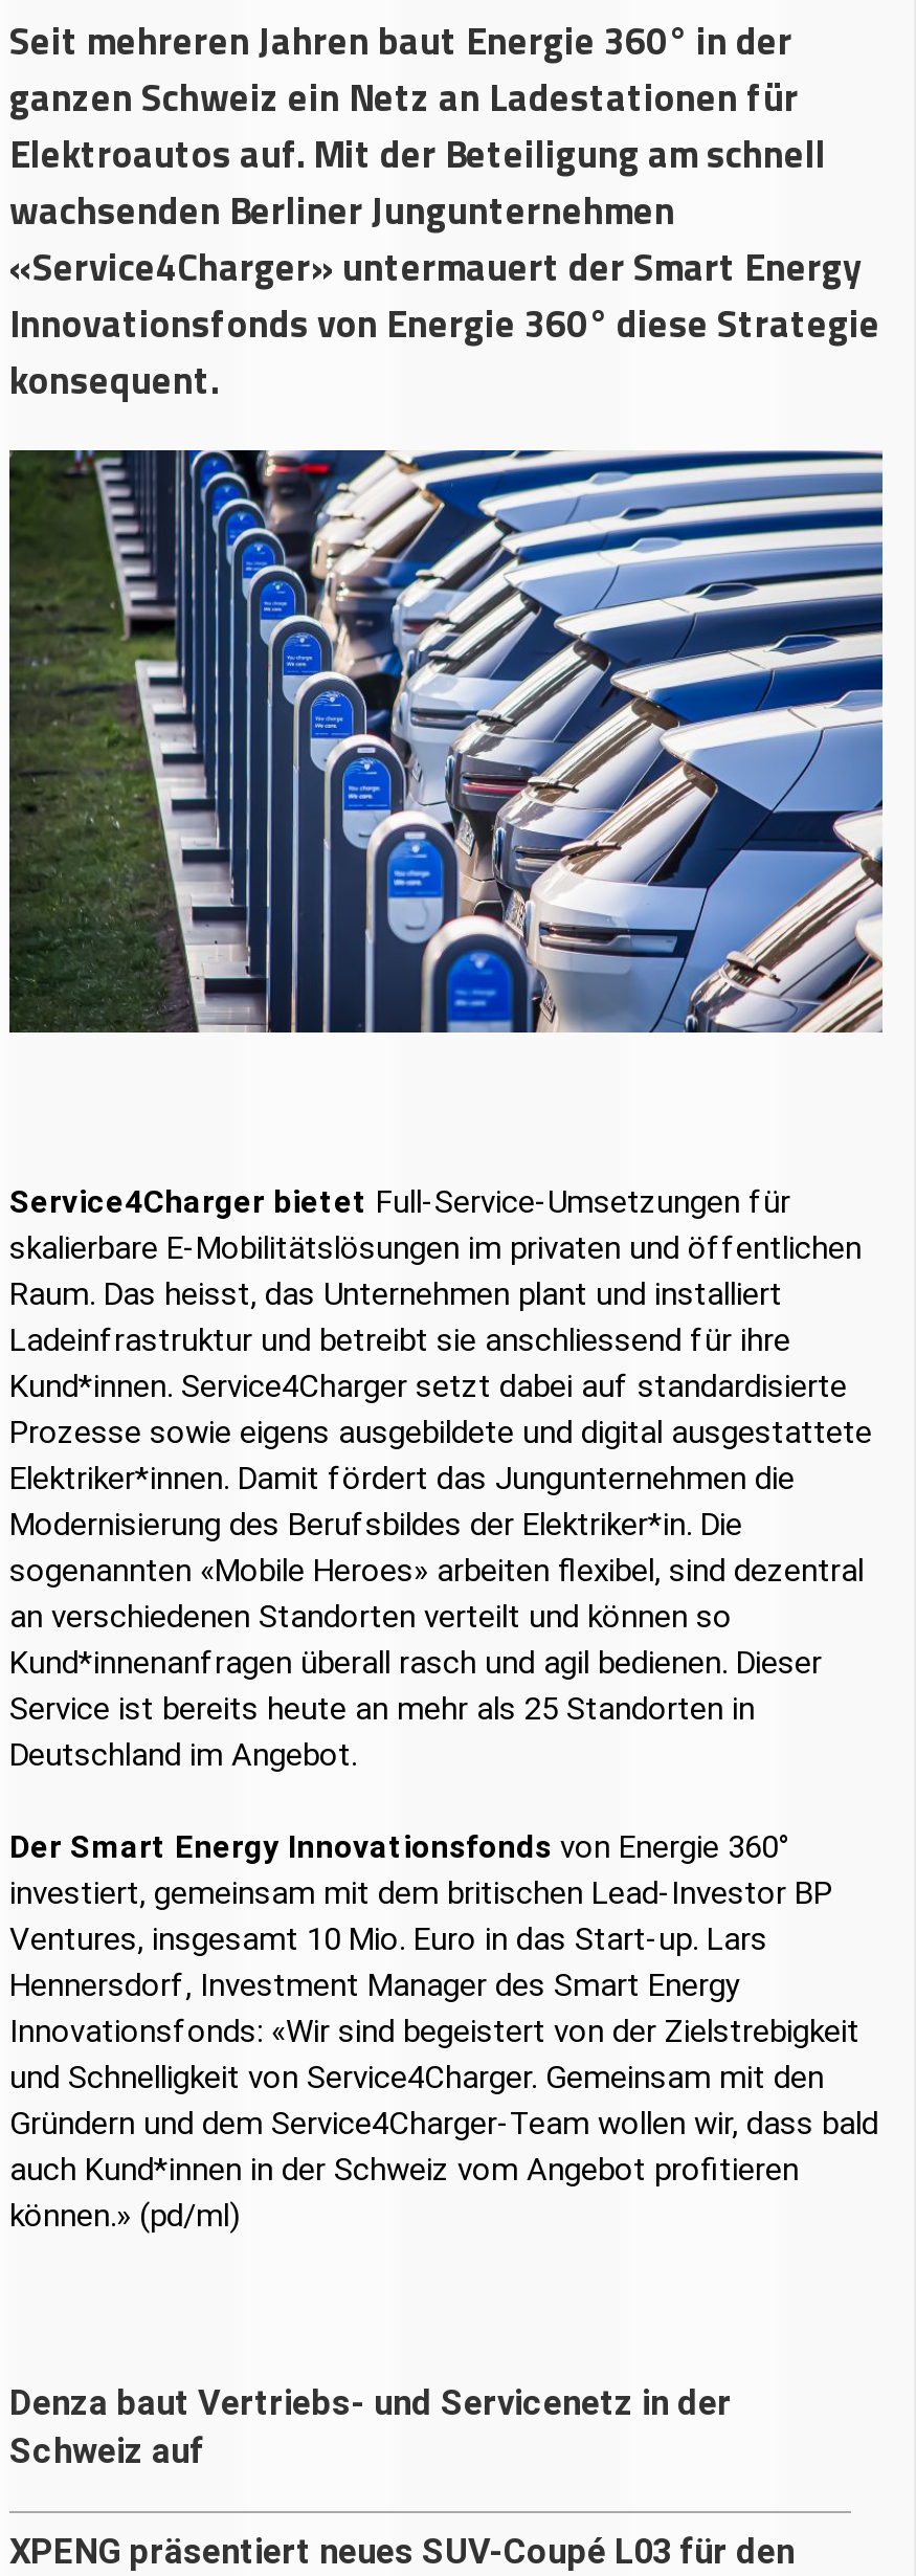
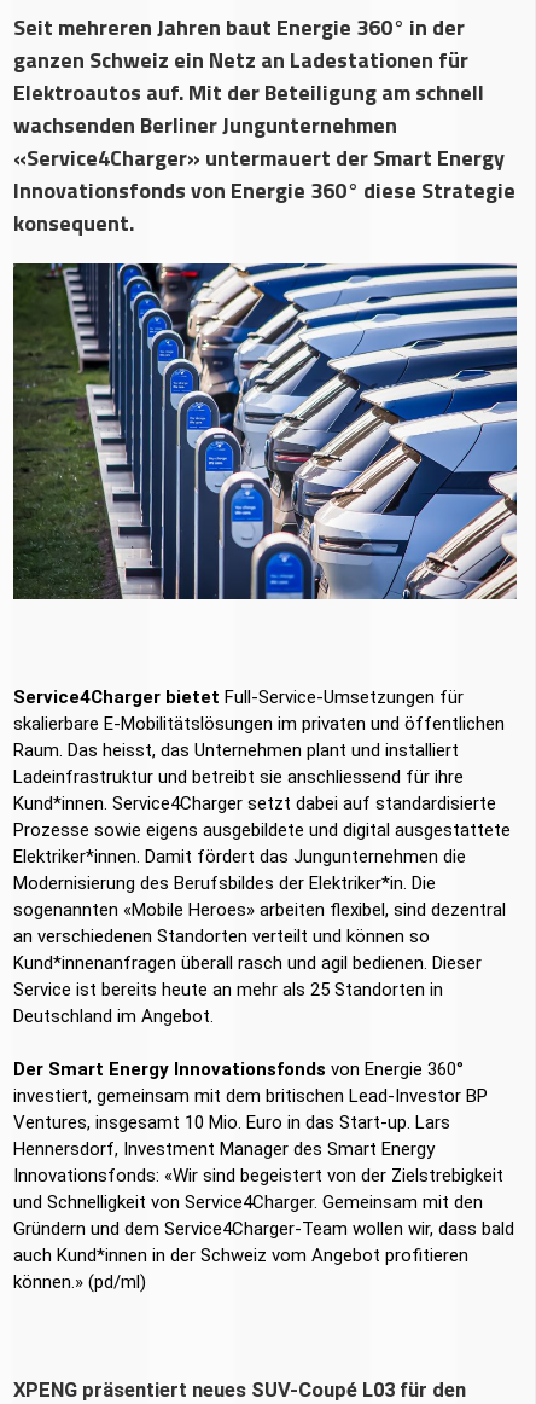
[9,2383,732,2471] Denza baut Vertriebs- und Servicenetz in der | Schweiz auf -> none

